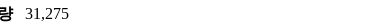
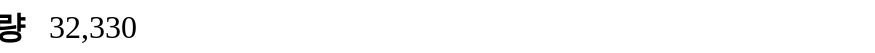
[24,5,68,22] 31,275 -> [49,10,137,44] 32,330

